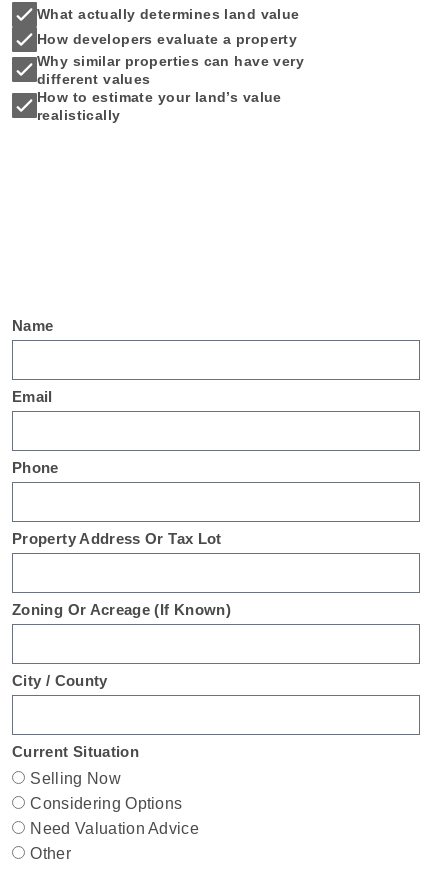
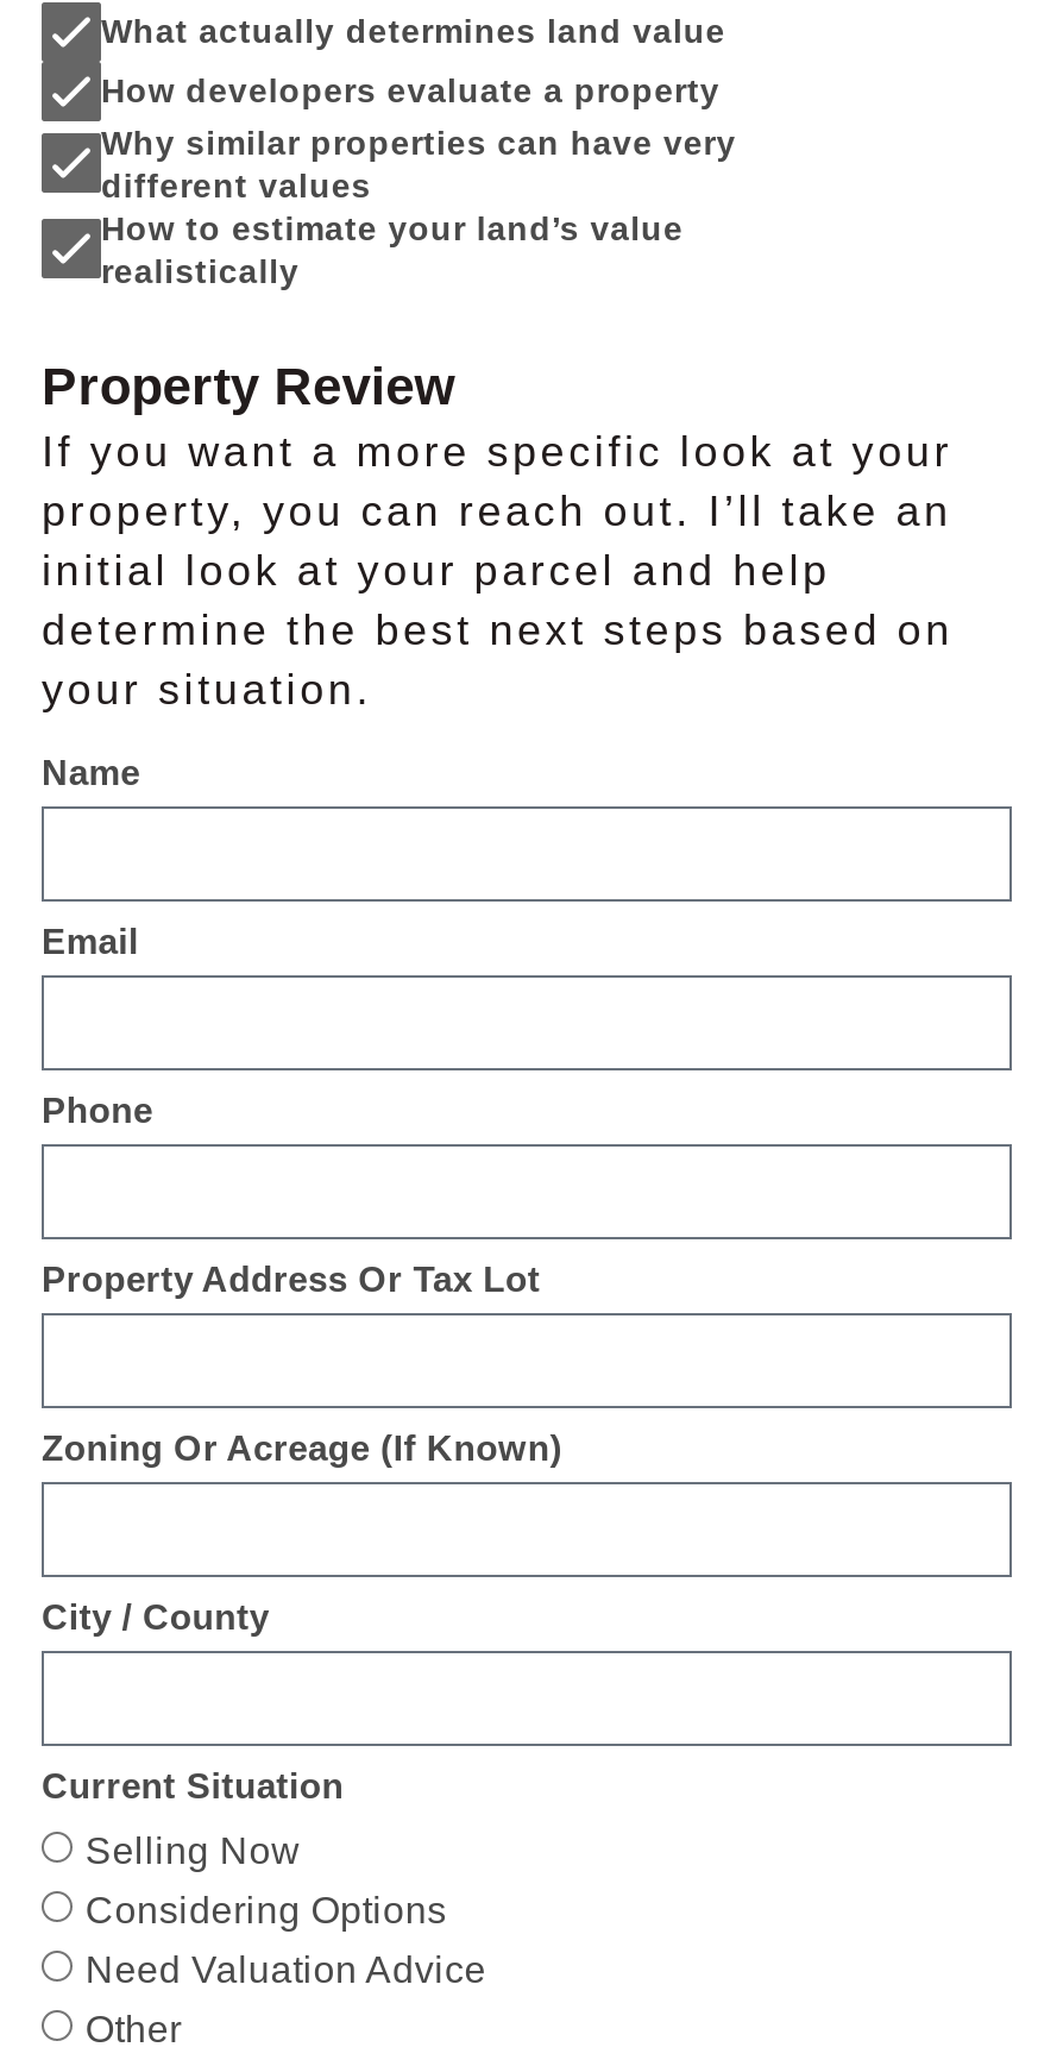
none -> [42,356,953,713] Property Review | If you want a more specific look at your | property, you can reach out. I’ll take an | initial look at your parcel and help | determine the best next steps based on | your situation.

